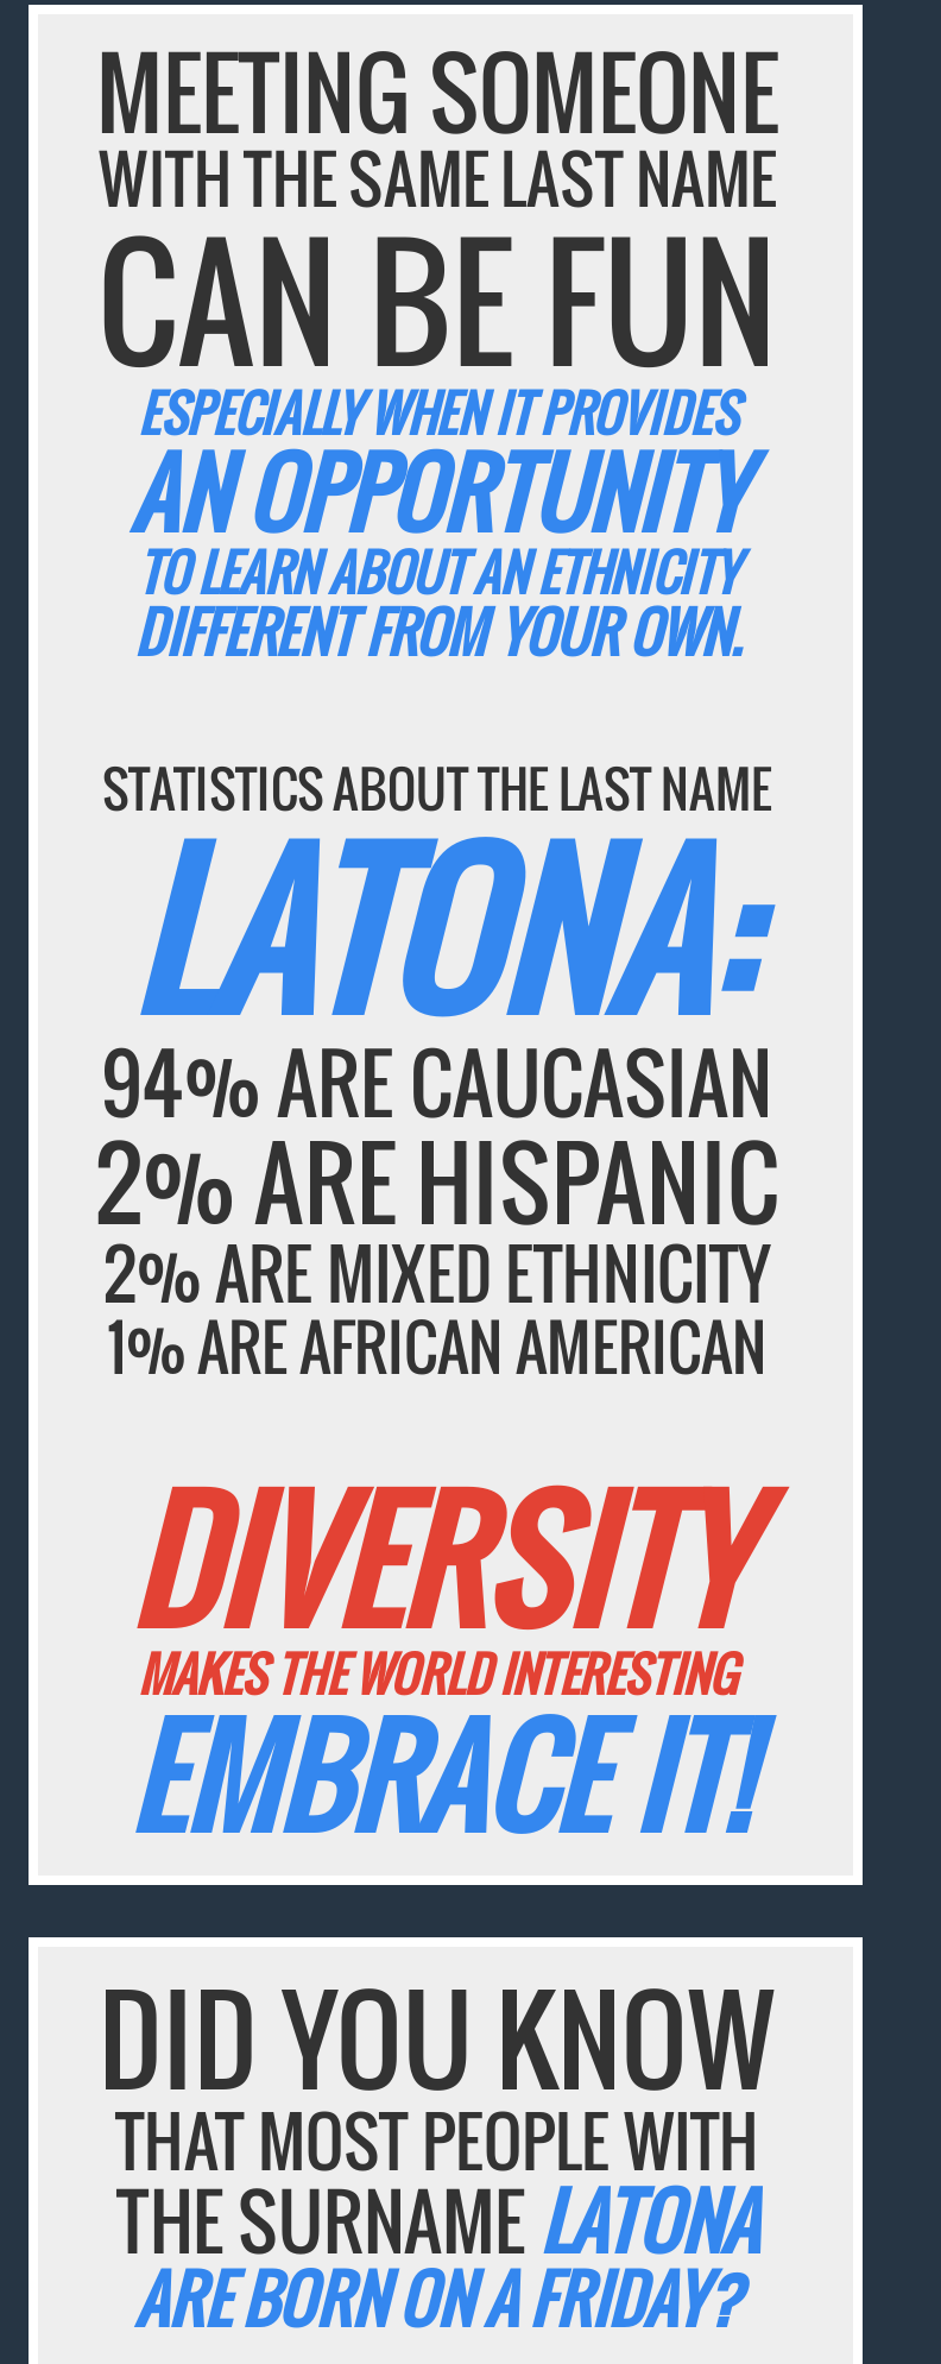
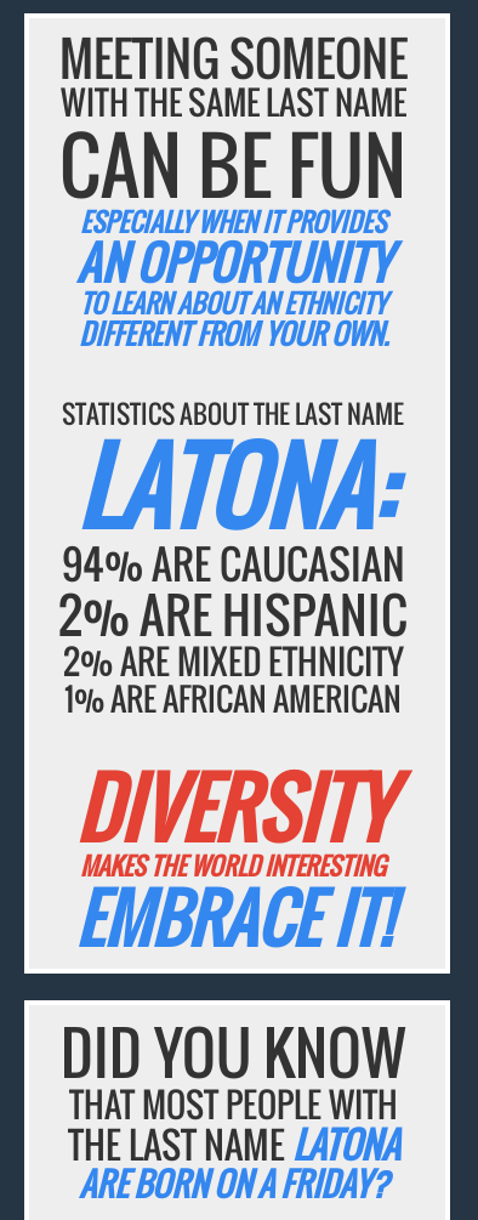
[116,2166,758,2275] THE SURNAMELATONA -> [67,1117,399,1171] THE LAST NAMELATONA

